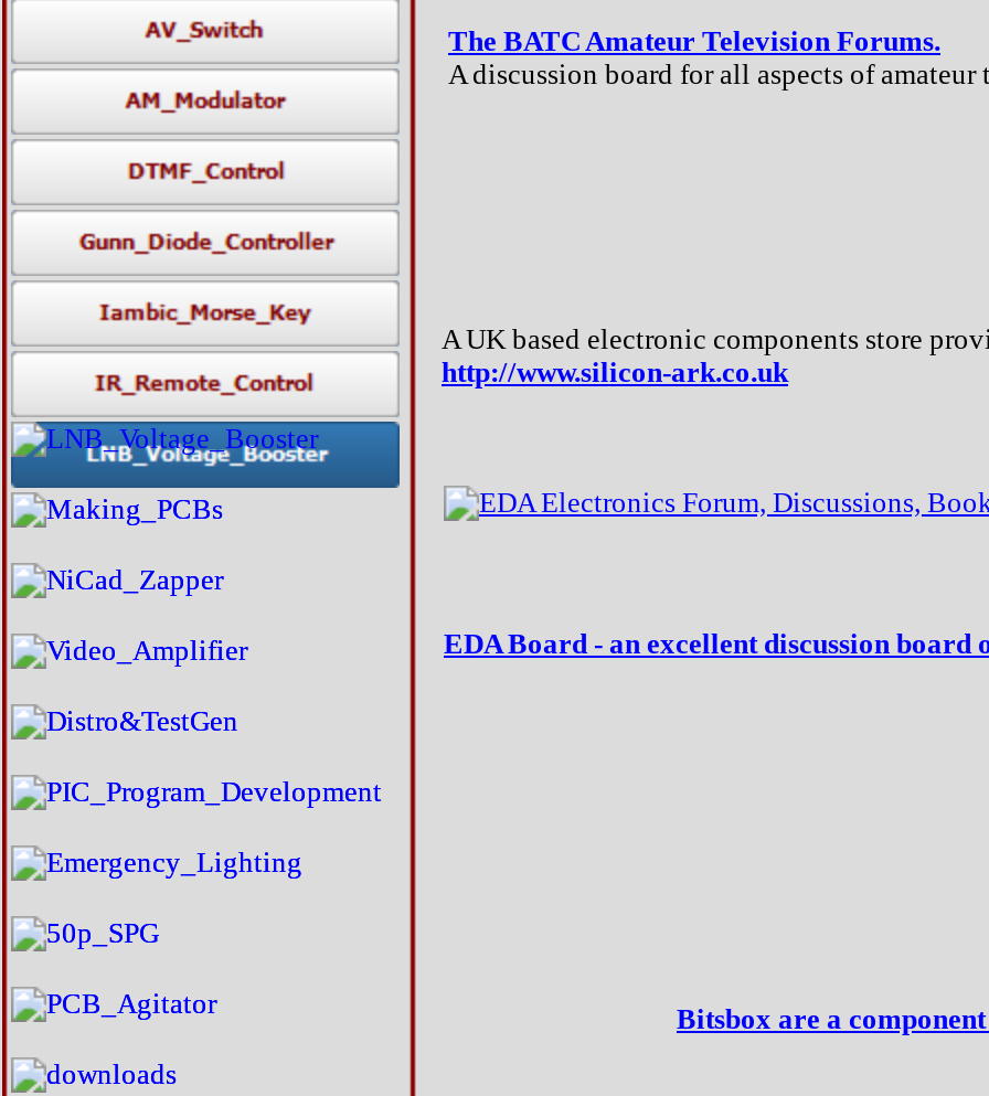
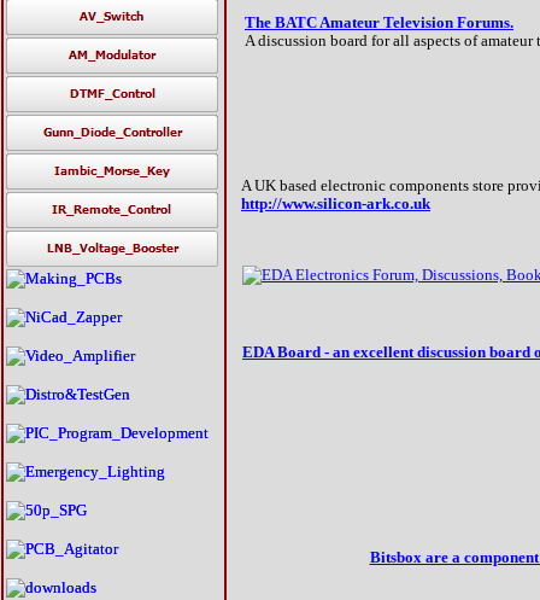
[9,419,402,508] [image] -> [5,231,218,282] [image]

